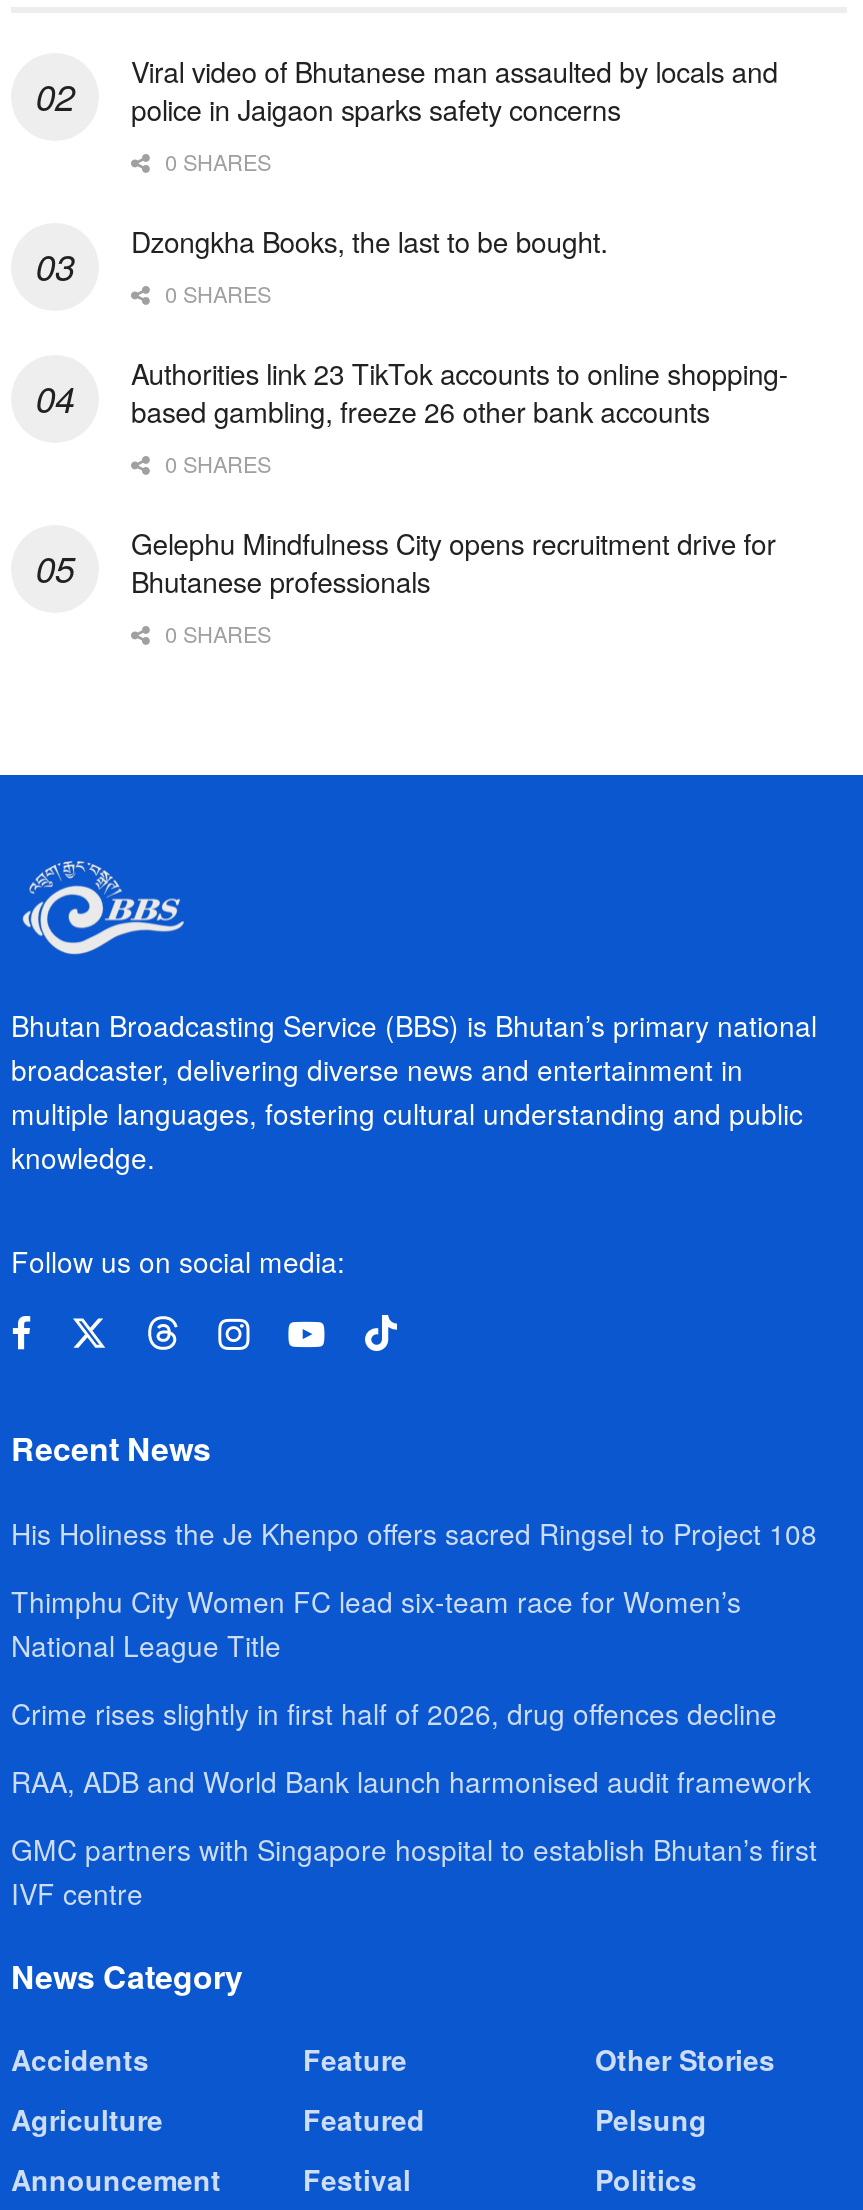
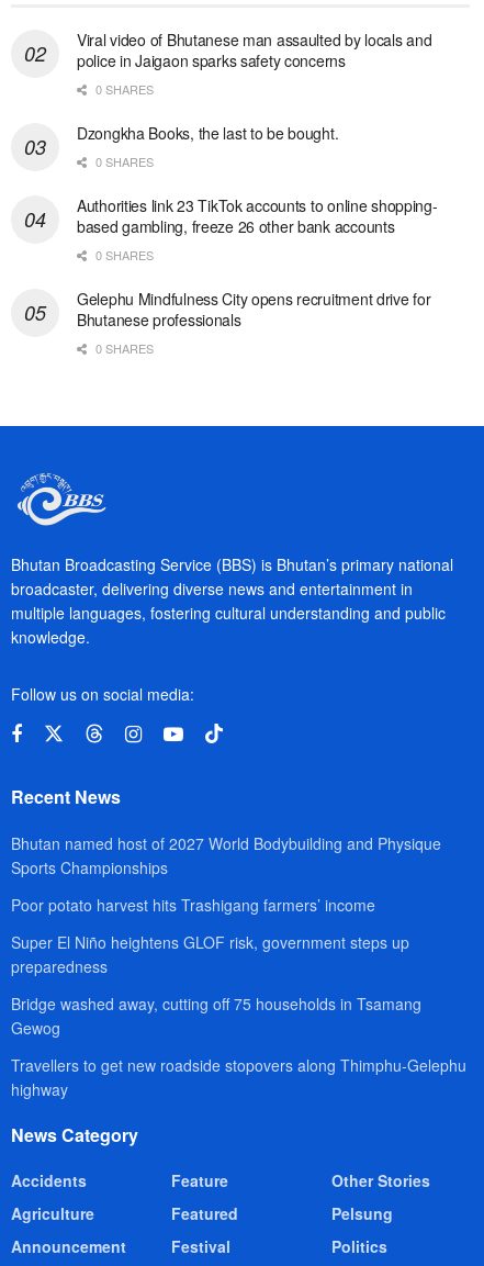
[11,1514,817,1554] His Holiness the Je Khenpo offers sacred Ringsel to Project 108 -> [11,832,441,878] Bhutan named host of 2027 World Bodybuilding and Physique | Sports Championships
[11,1582,741,1666] Thimphu City Women FC lead six-team race for Women’s | National League Title -> [11,894,375,916] Poor potato harvest hits Trashigang farmers’ income
[11,1694,777,1734] Crime rises slightly in first half of 2026, drug offences decline -> [11,931,409,977] Super El Niño heightens GLOF risk, government steps up | preparedness
[11,1762,811,1802] RAA, ADB and World Bank launch harmonised audit framework -> [11,992,421,1039] Bridge washed away, cutting off 75 households in Tsamang | Gewog
[11,1830,817,1914] GMC partners with Singapore hospital to establish Bhutan’s first | IVF centre -> [11,1054,466,1100] Travellers to get new roadside stopovers along Thimphu-Gelephu | highway

